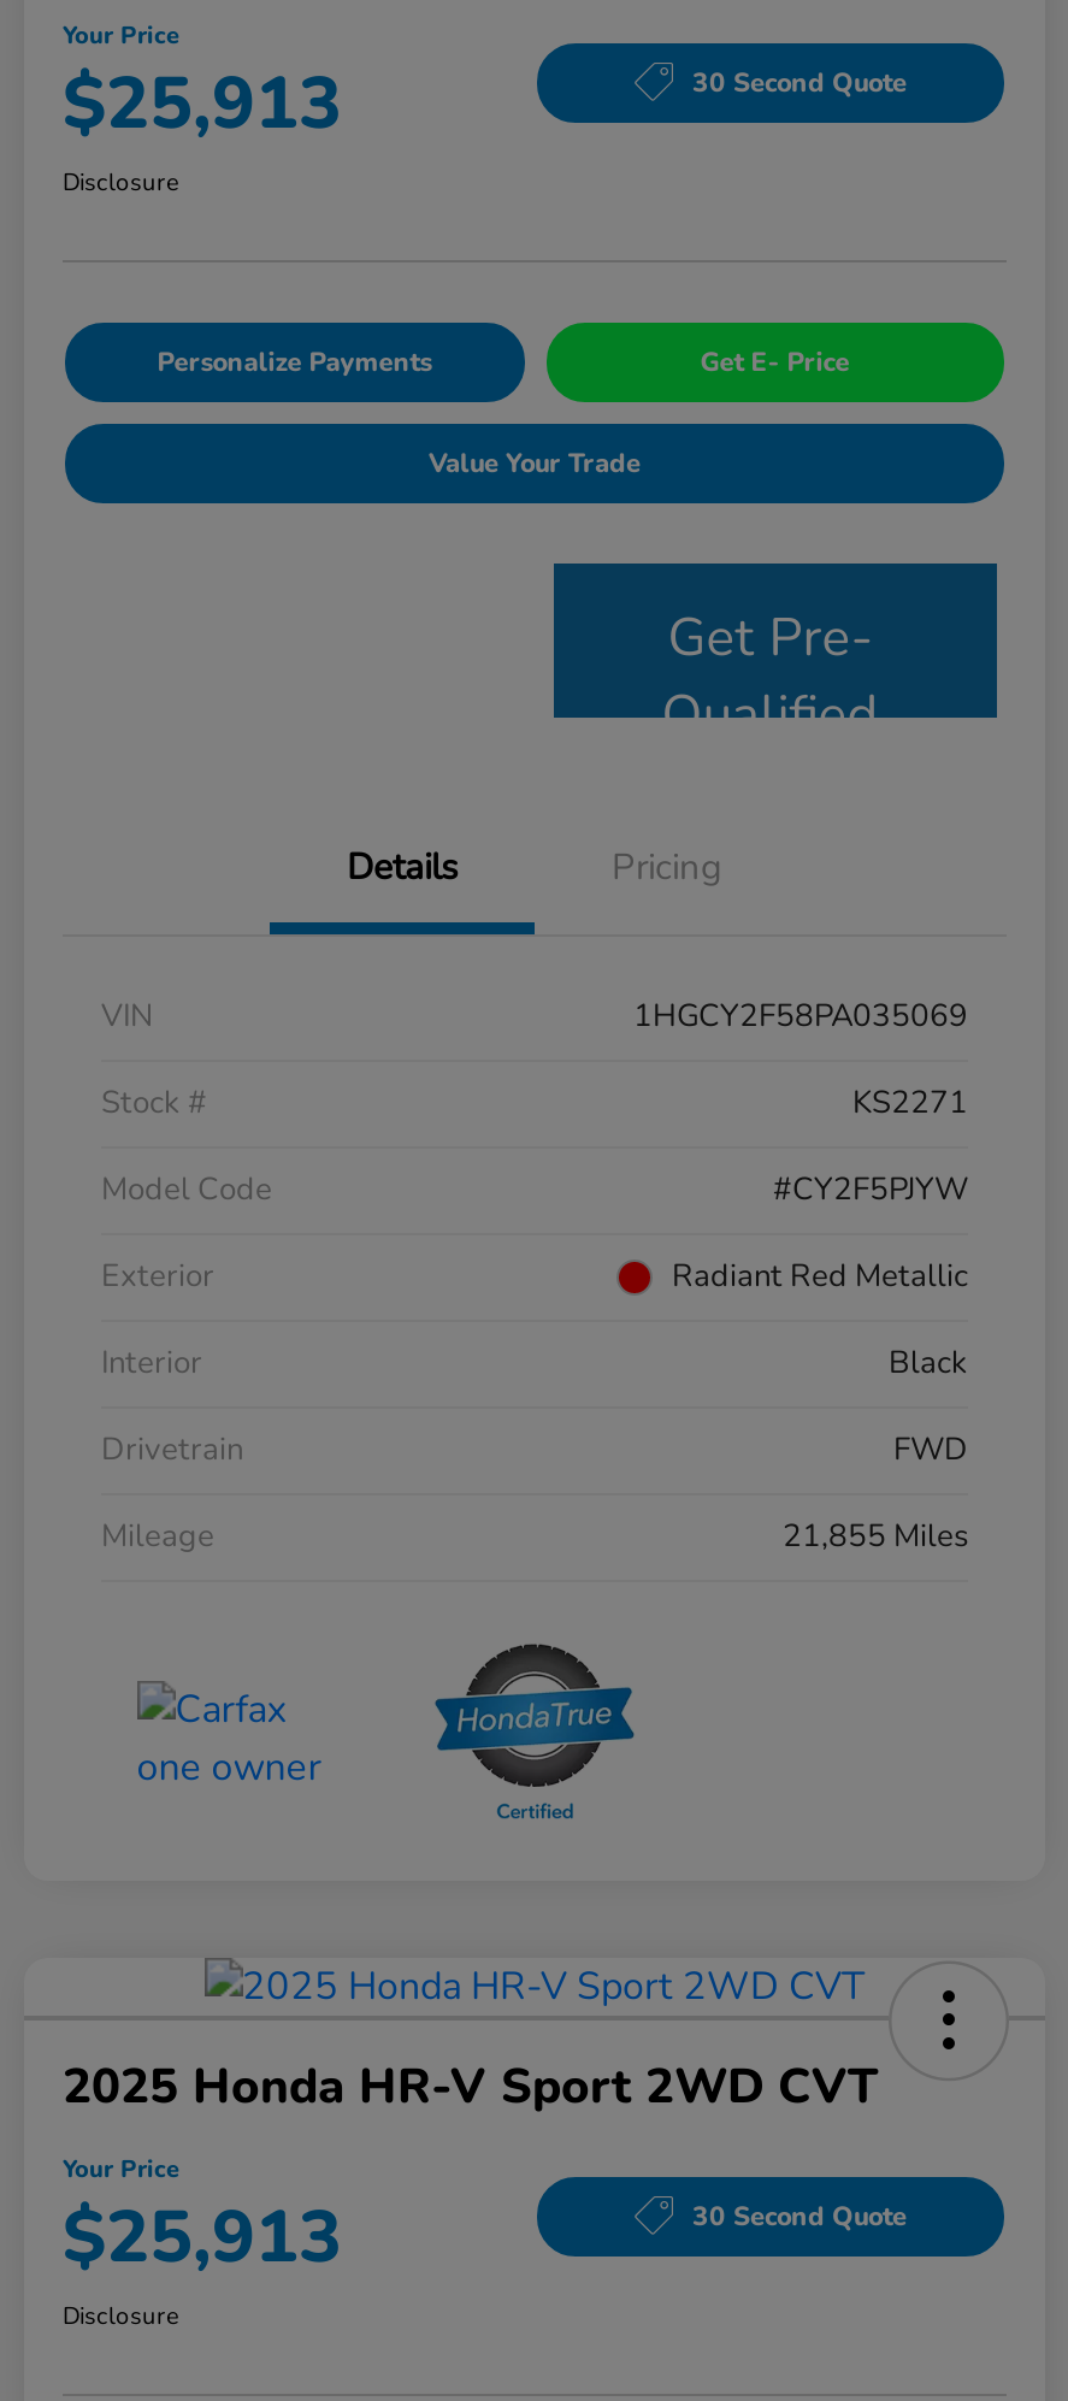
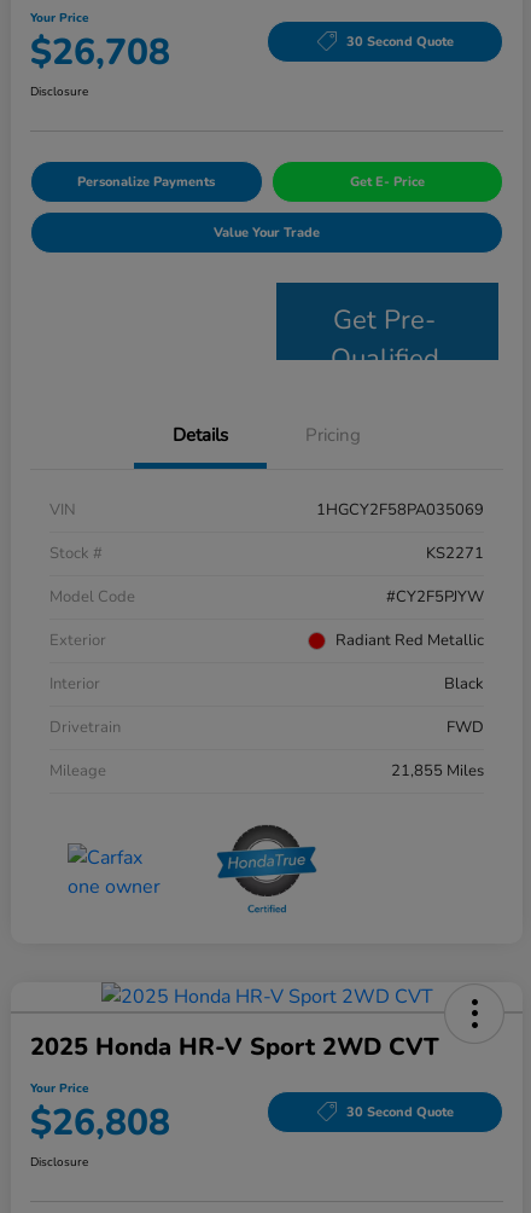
[63,56,342,155] $25,913 -> [30,28,170,78] $26,708
[63,2190,342,2288] $25,913 -> [30,1098,170,1148] $26,808

